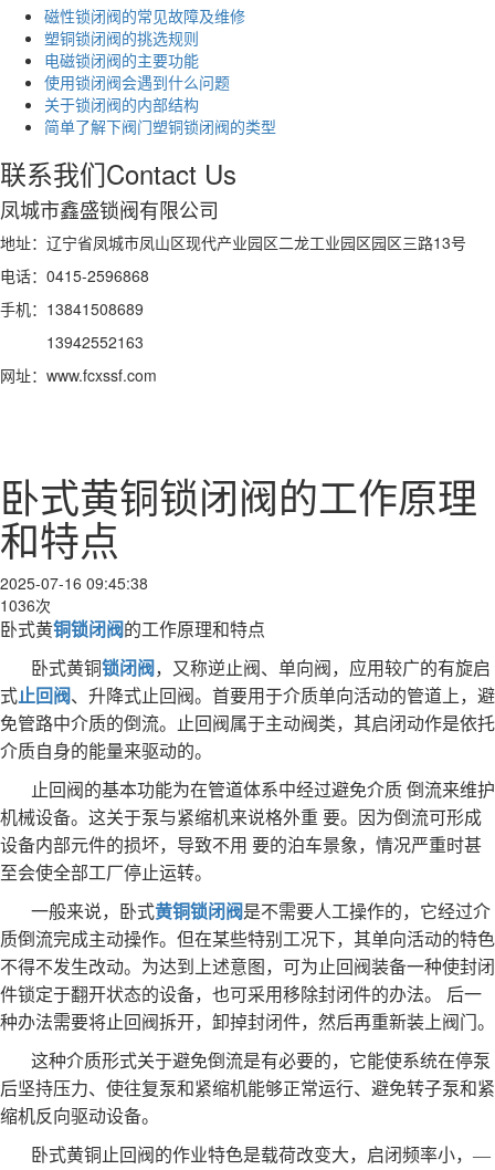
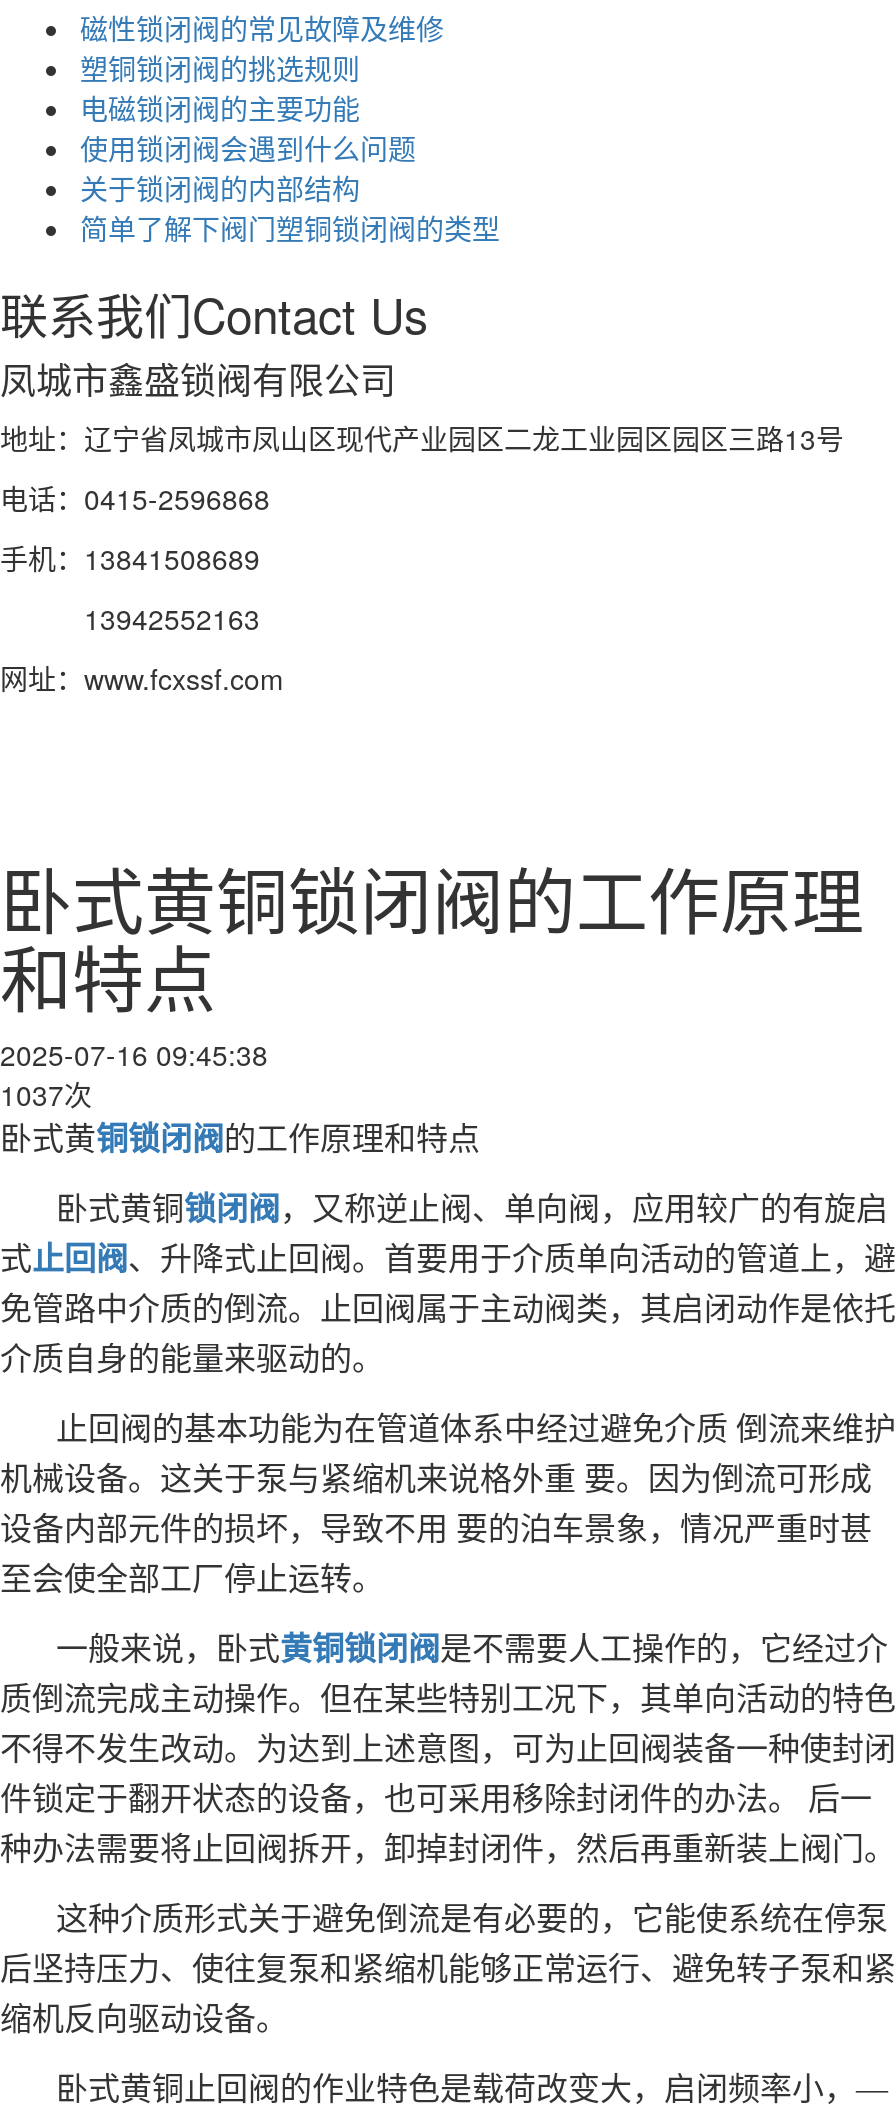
[0,594,51,616] 1036次 -> [0,1073,92,1113] 1037次

